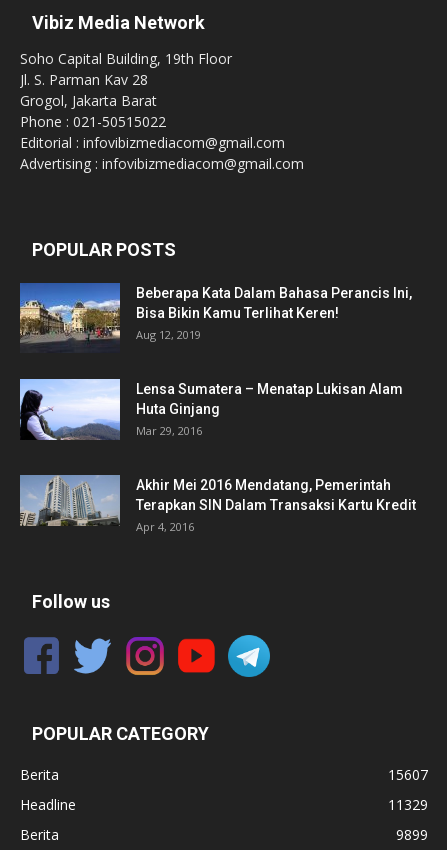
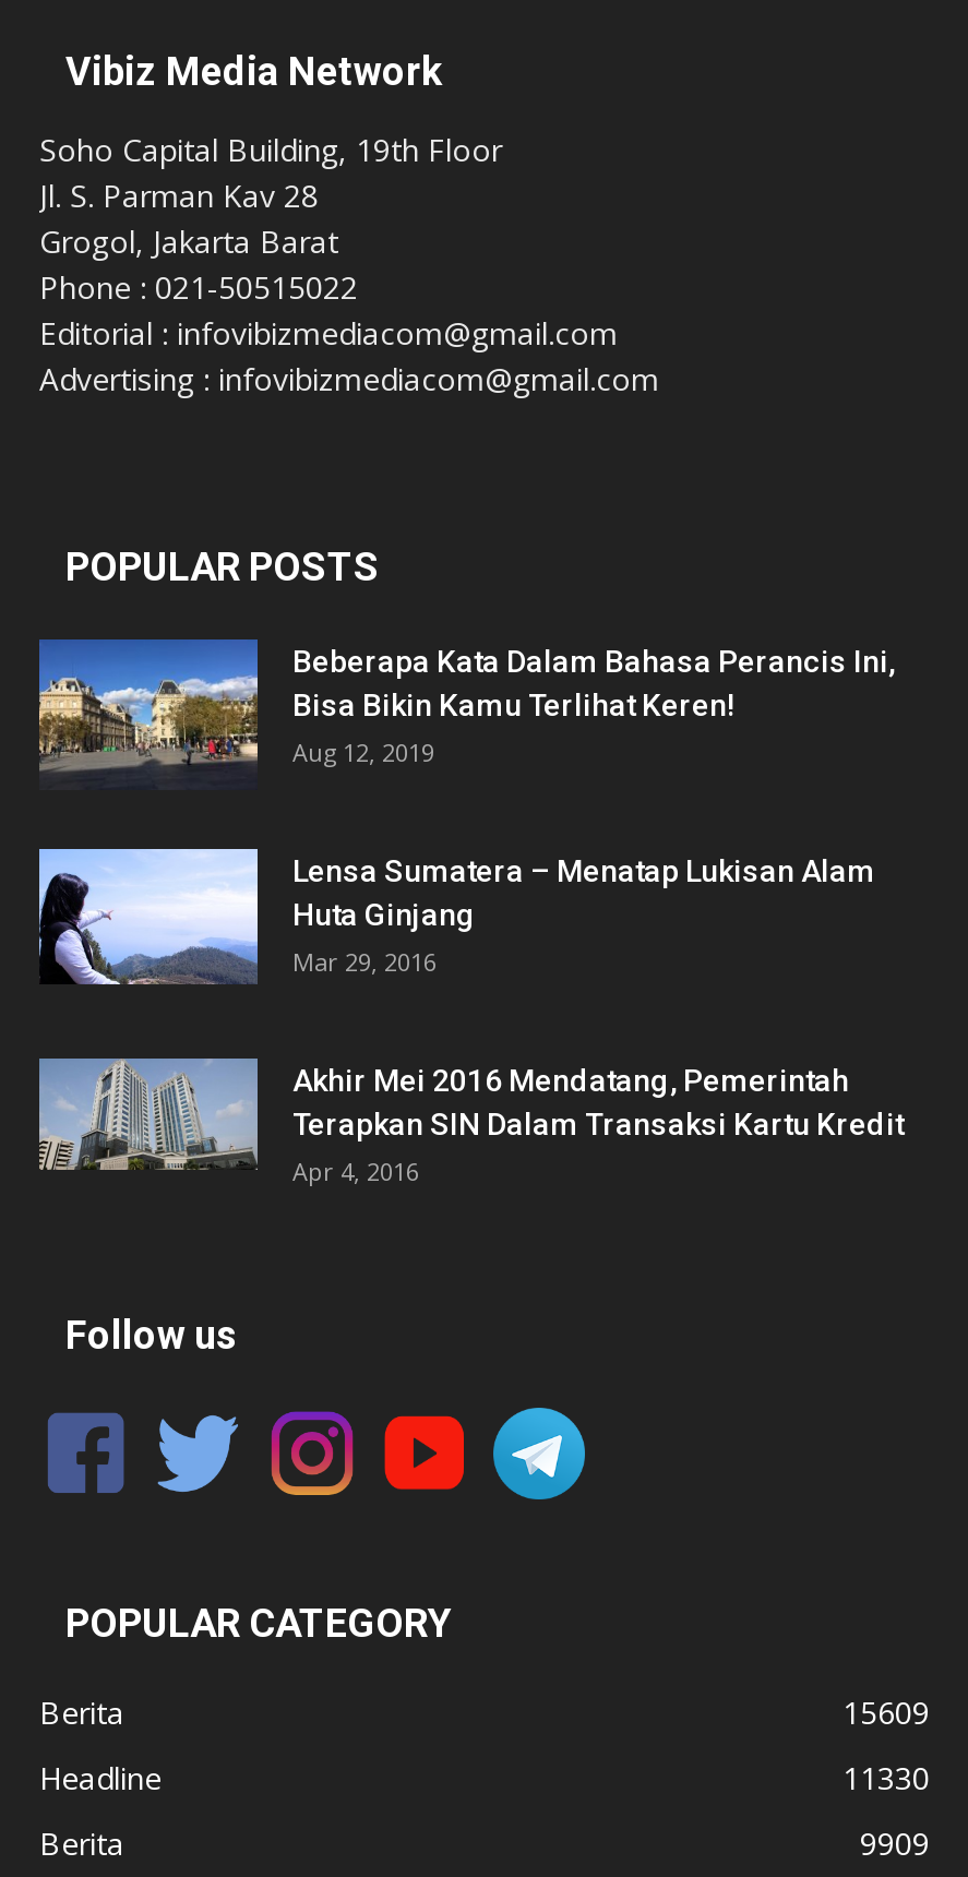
[388,765,428,784] 15607 -> [842,1692,930,1733] 15609
[388,795,428,814] 11329 -> [842,1757,930,1799] 11330
[396,825,428,844] 9899 -> [860,1823,930,1864] 9909

